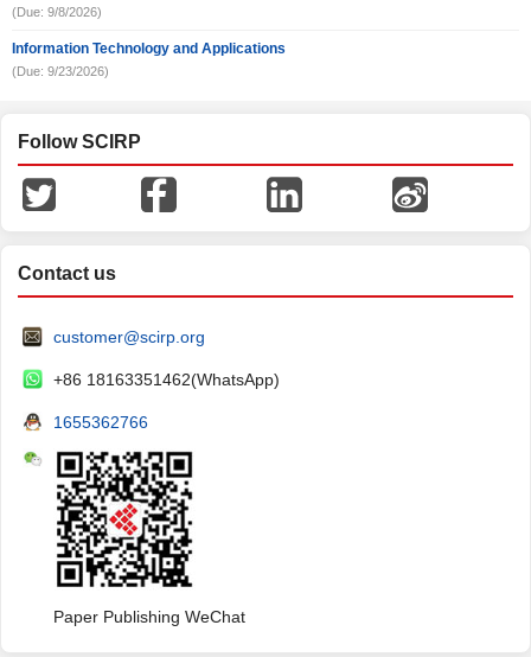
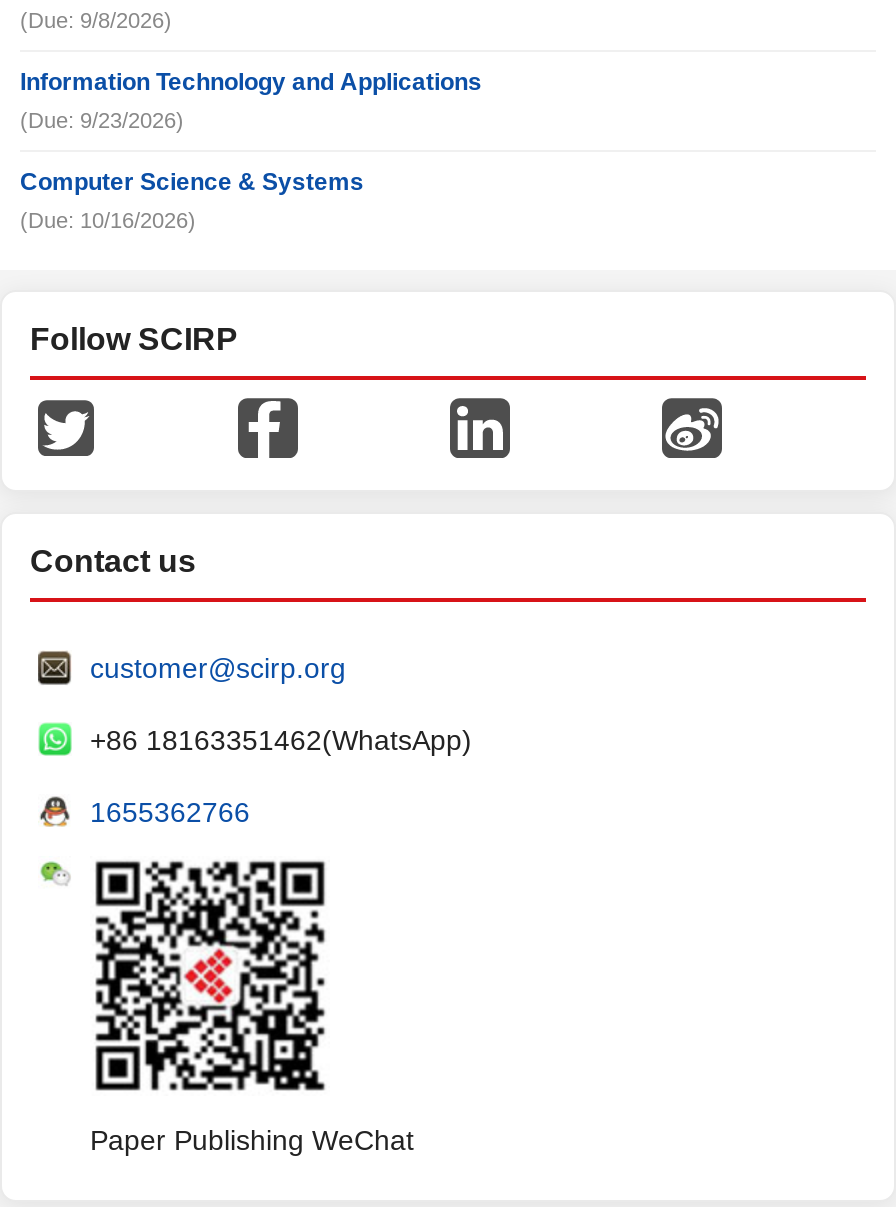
none -> [20,168,364,232] Computer Science & Systems | (Due: 10/16/2026)

